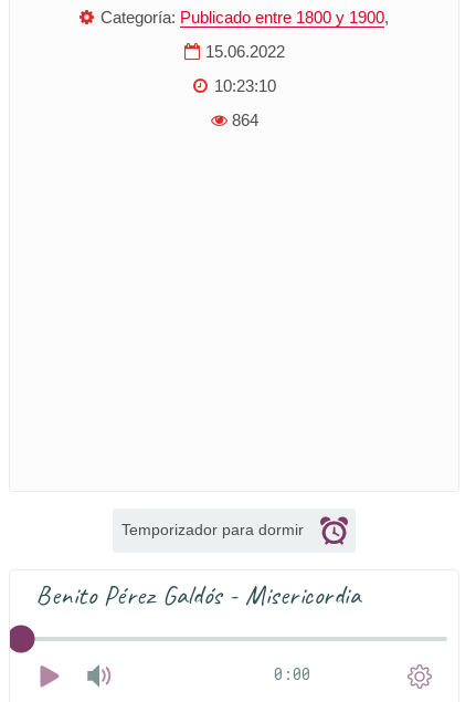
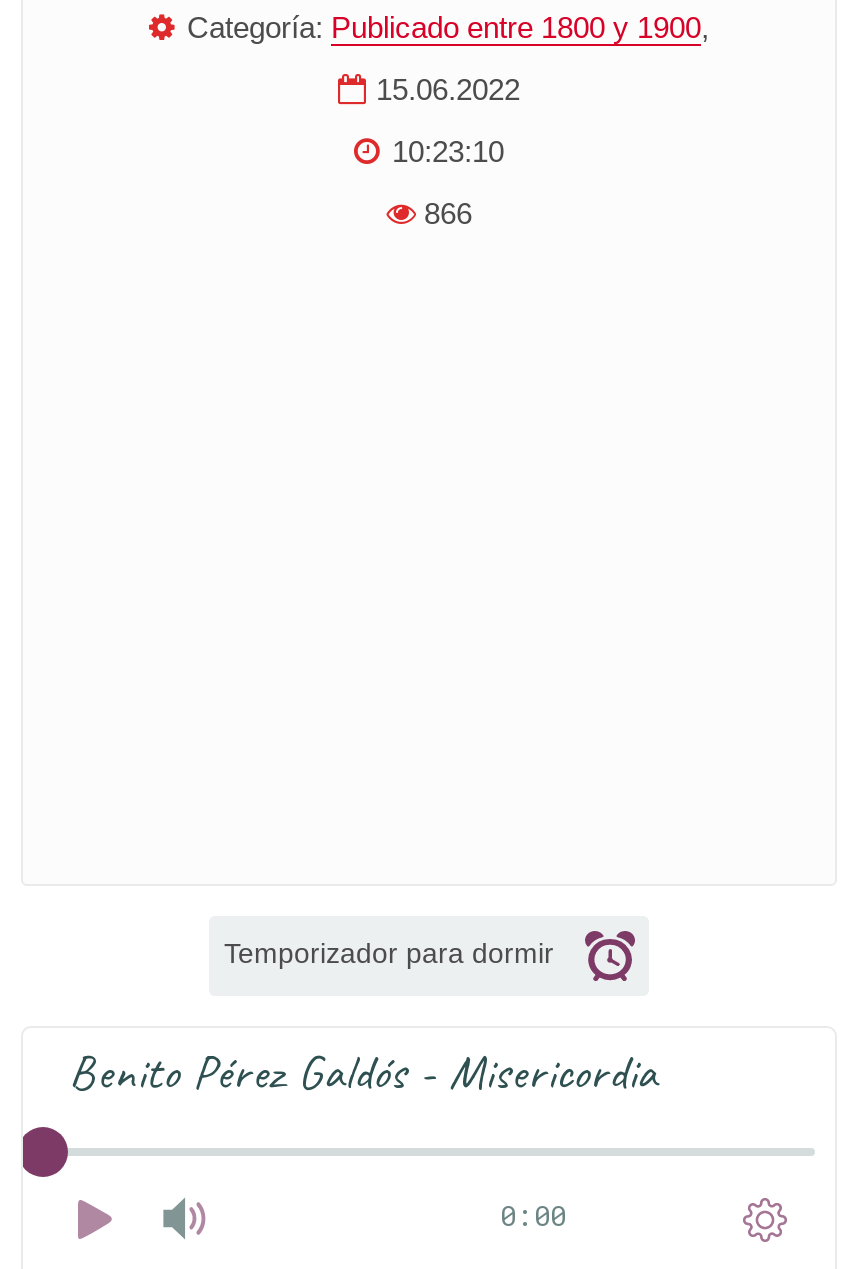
[227,111,258,129] 864 -> [416,196,472,230] 866

